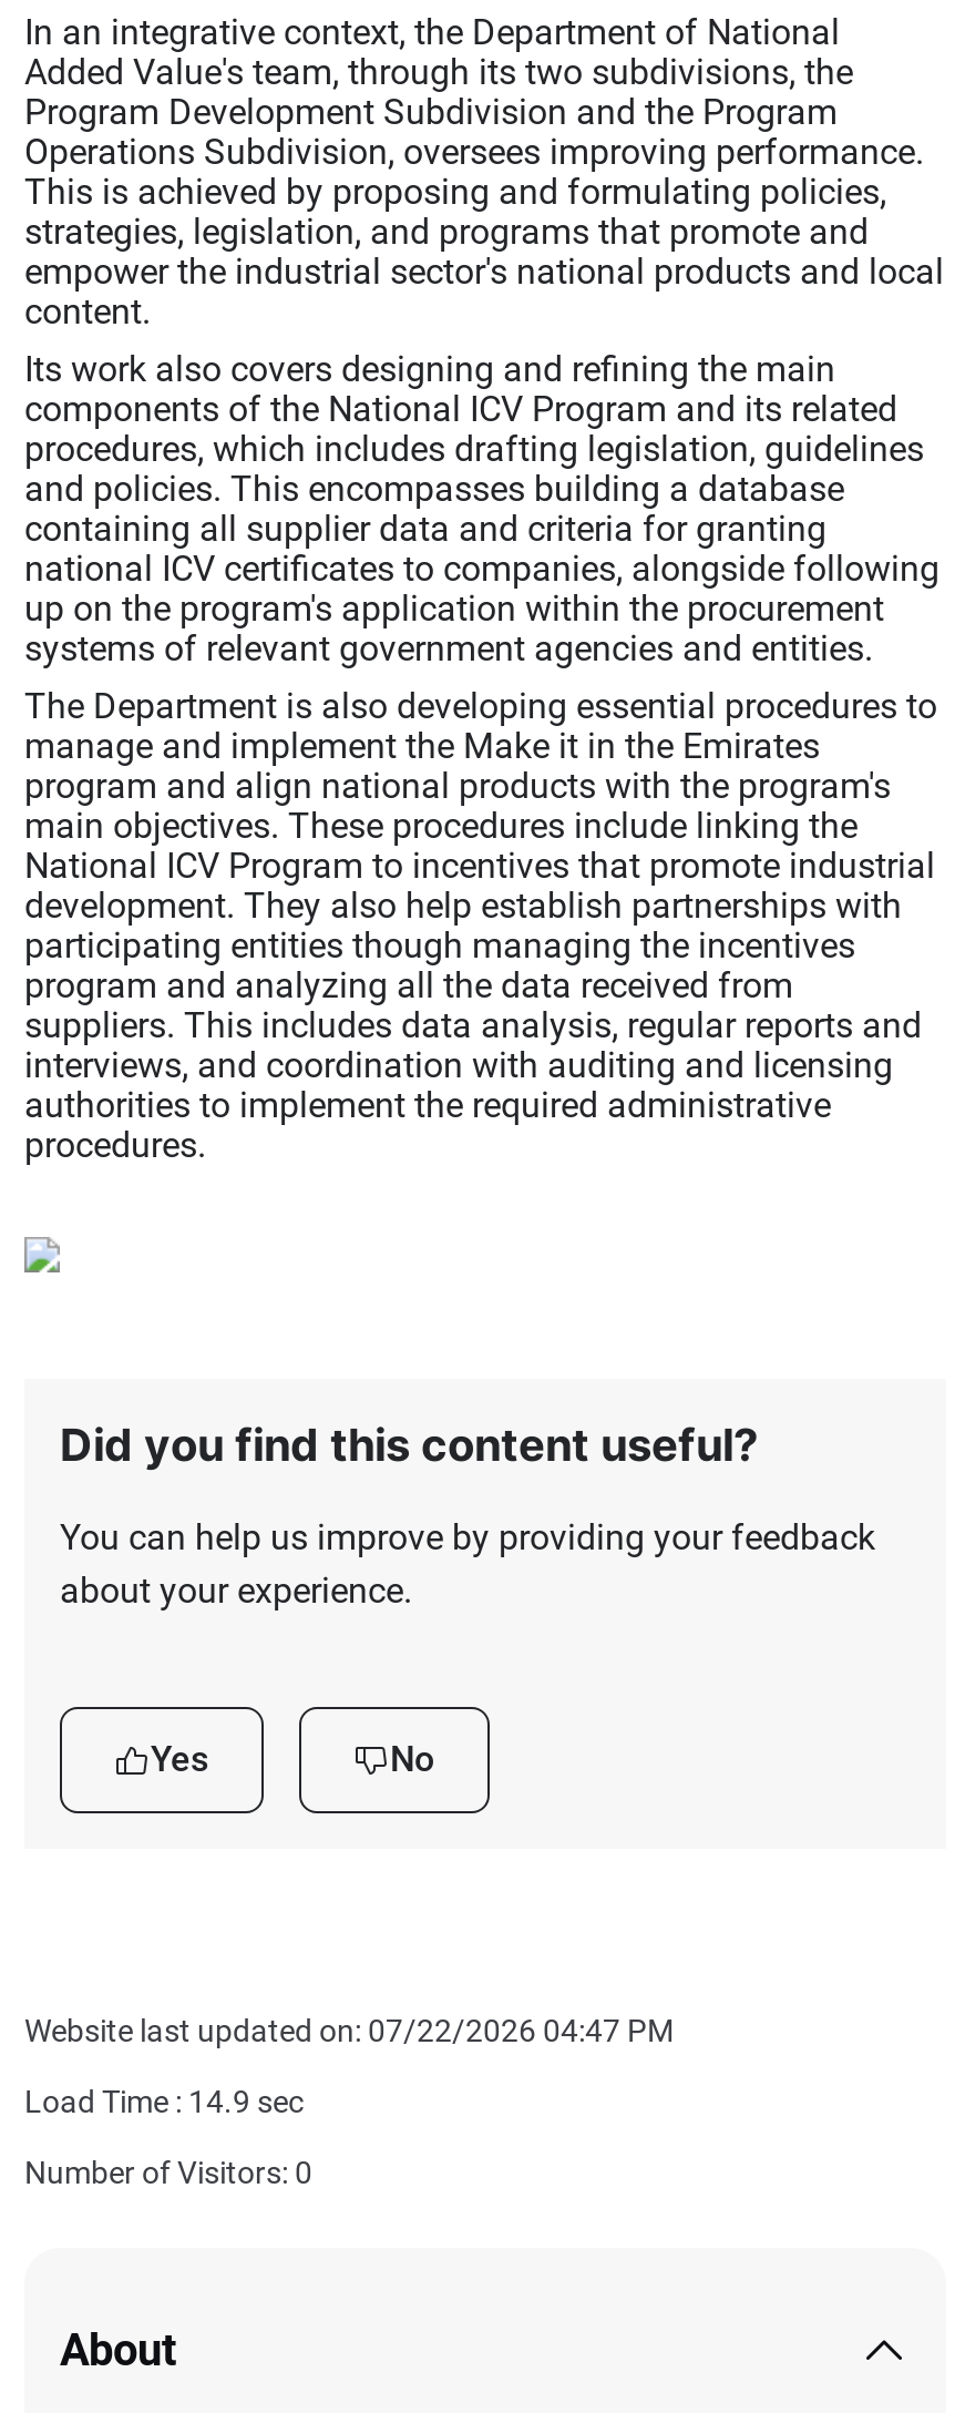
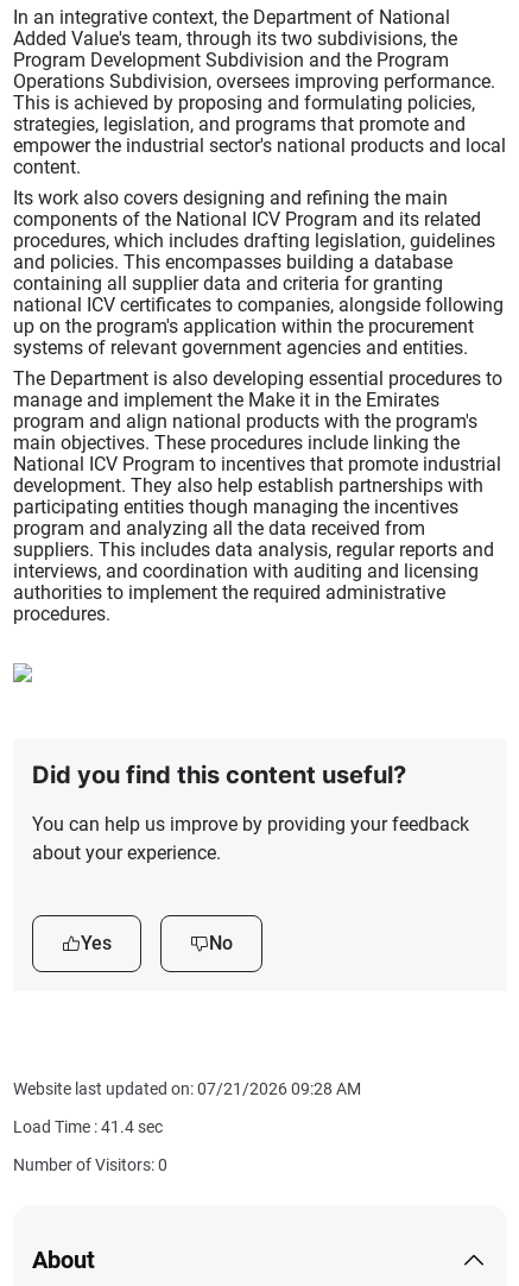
[24,2014,674,2049] Website last updated on: 07/22/2026 04:47 PM -> [13,1080,361,1099] Website last updated on: 07/21/2026 09:28 AM
[24,2085,304,2120] Load Time : 14.9 sec -> [13,1118,163,1137] Load Time : 41.4 sec

